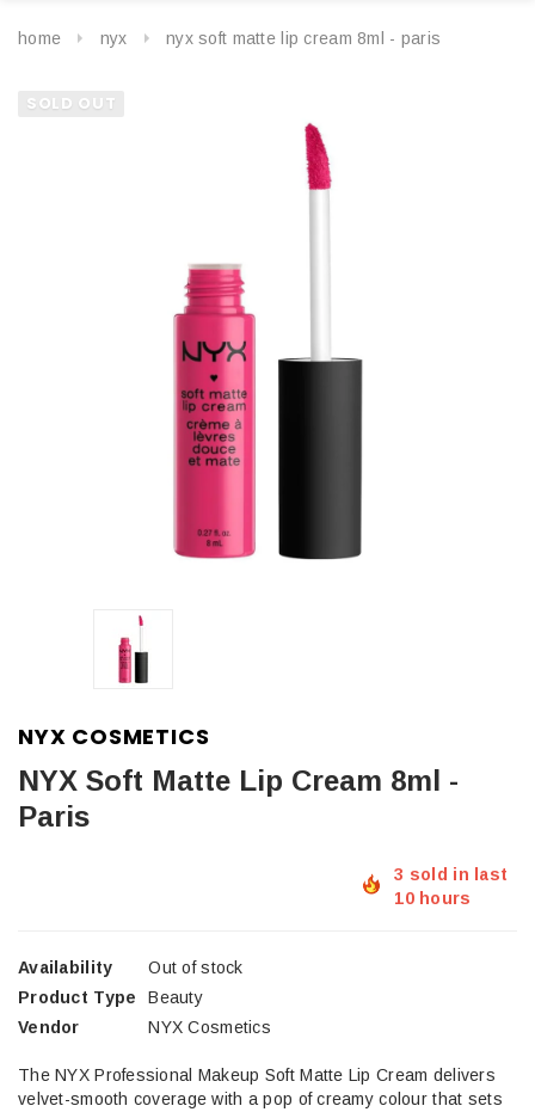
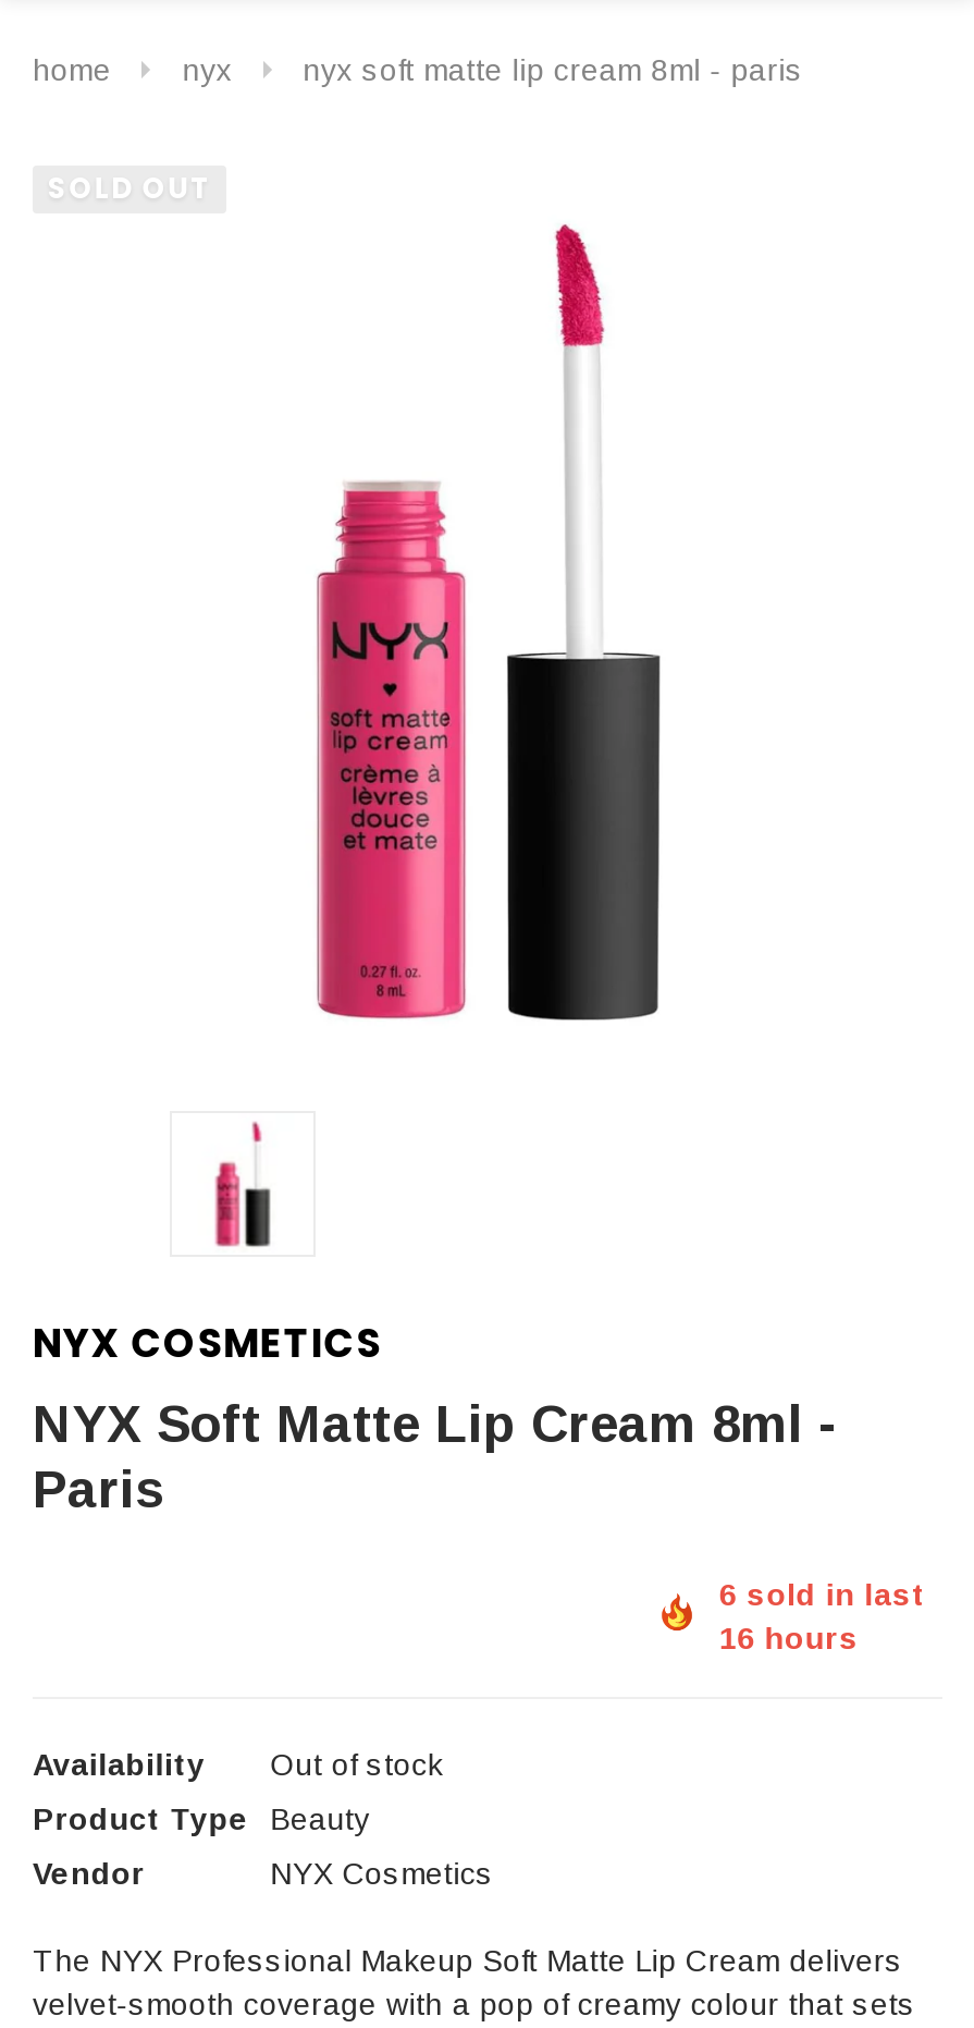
[395,865,508,884] 3 sold in last -> [719,1577,926,1612] 6 sold in last
[395,889,471,908] 10 hours -> [719,1621,859,1656] 16 hours

